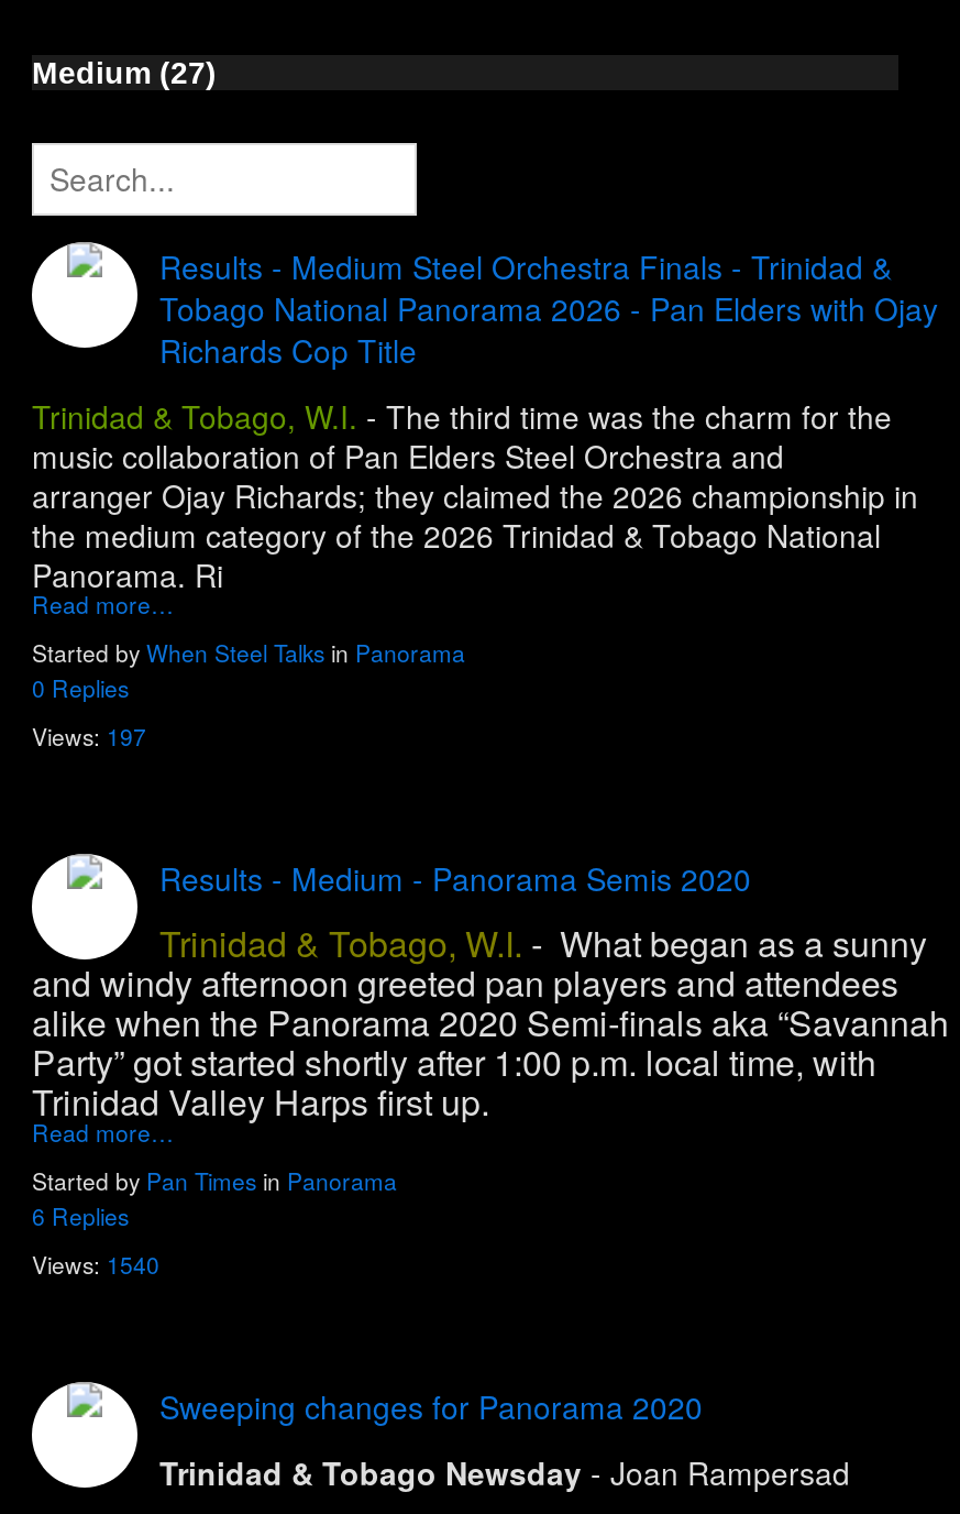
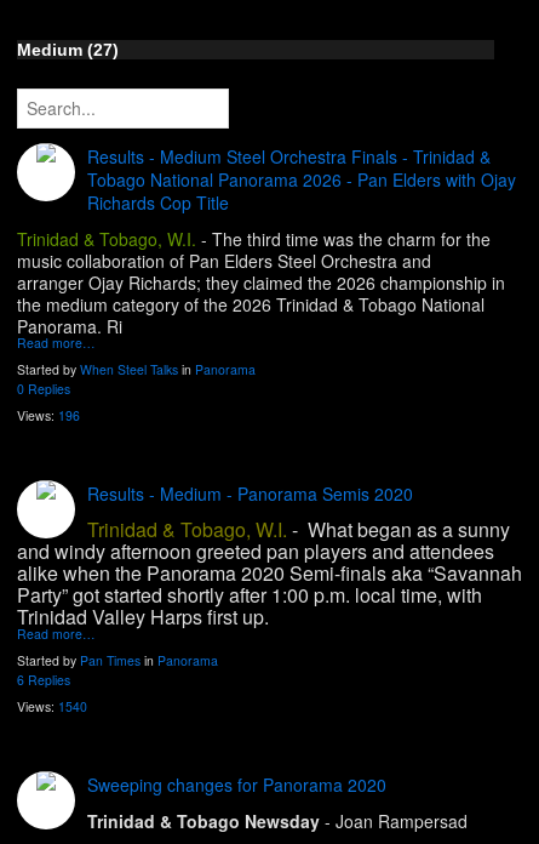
[32,720,146,753] Views: 197 -> [17,407,80,425] Views: 196

